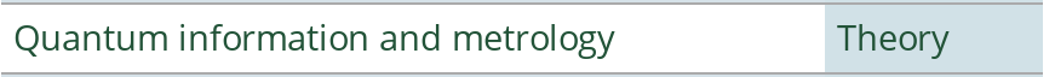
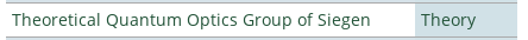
[13,14,614,60] Quantum information and metrology -> [12,8,371,31] Theoretical Quantum Optics Group of Siegen

